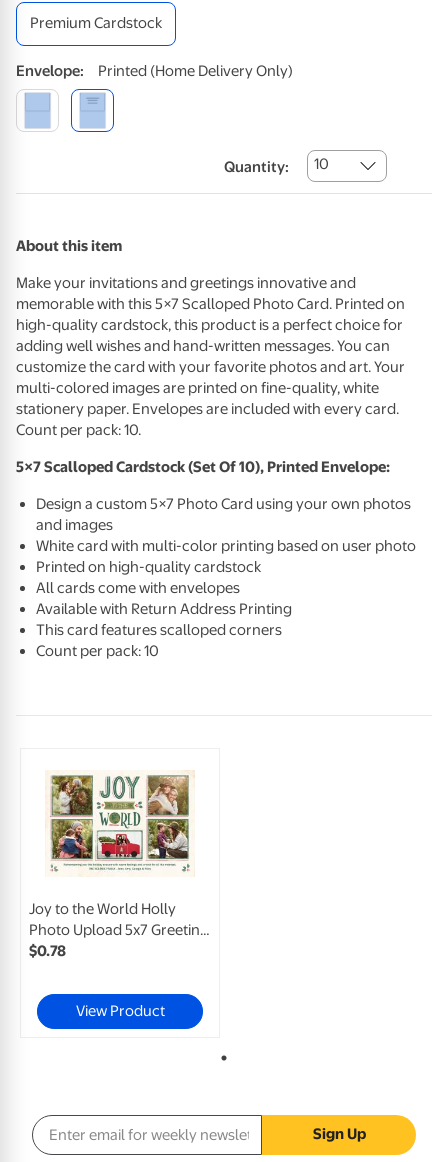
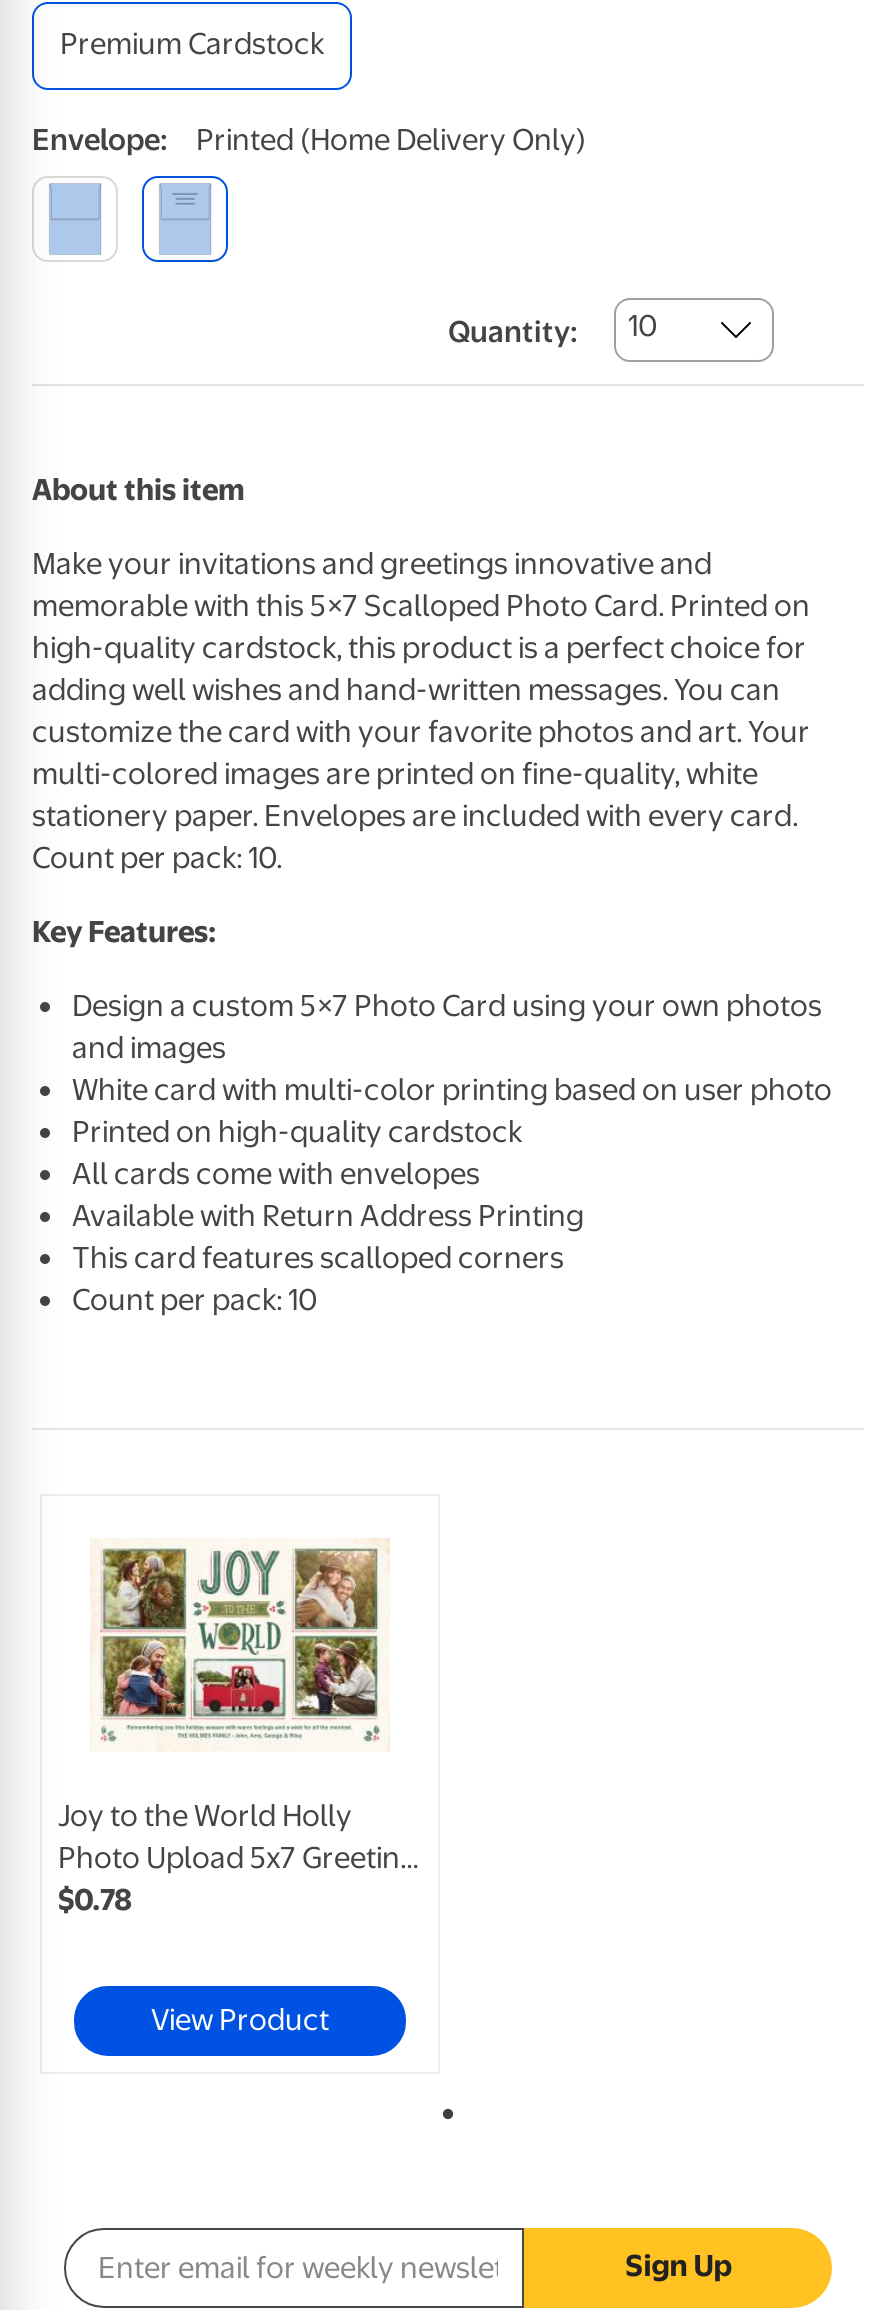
[16,458,390,476] 5×7 Scalloped Cardstock (Set Of 10), Printed Envelope: -> [32,913,216,949] Key Features:

